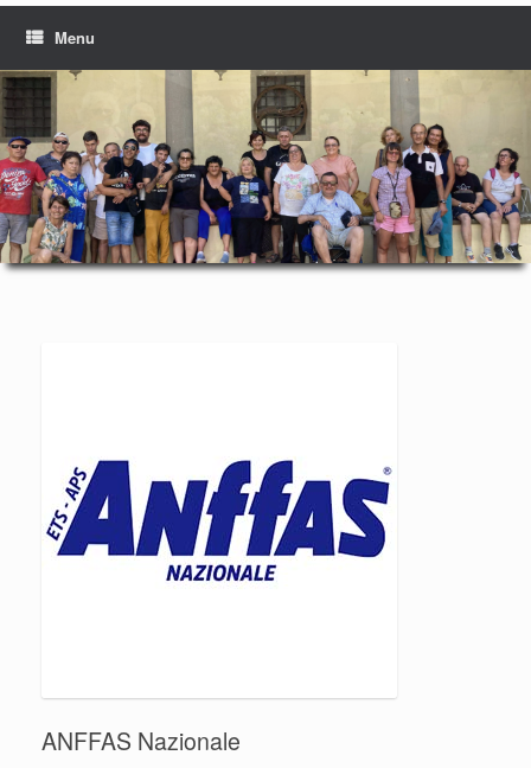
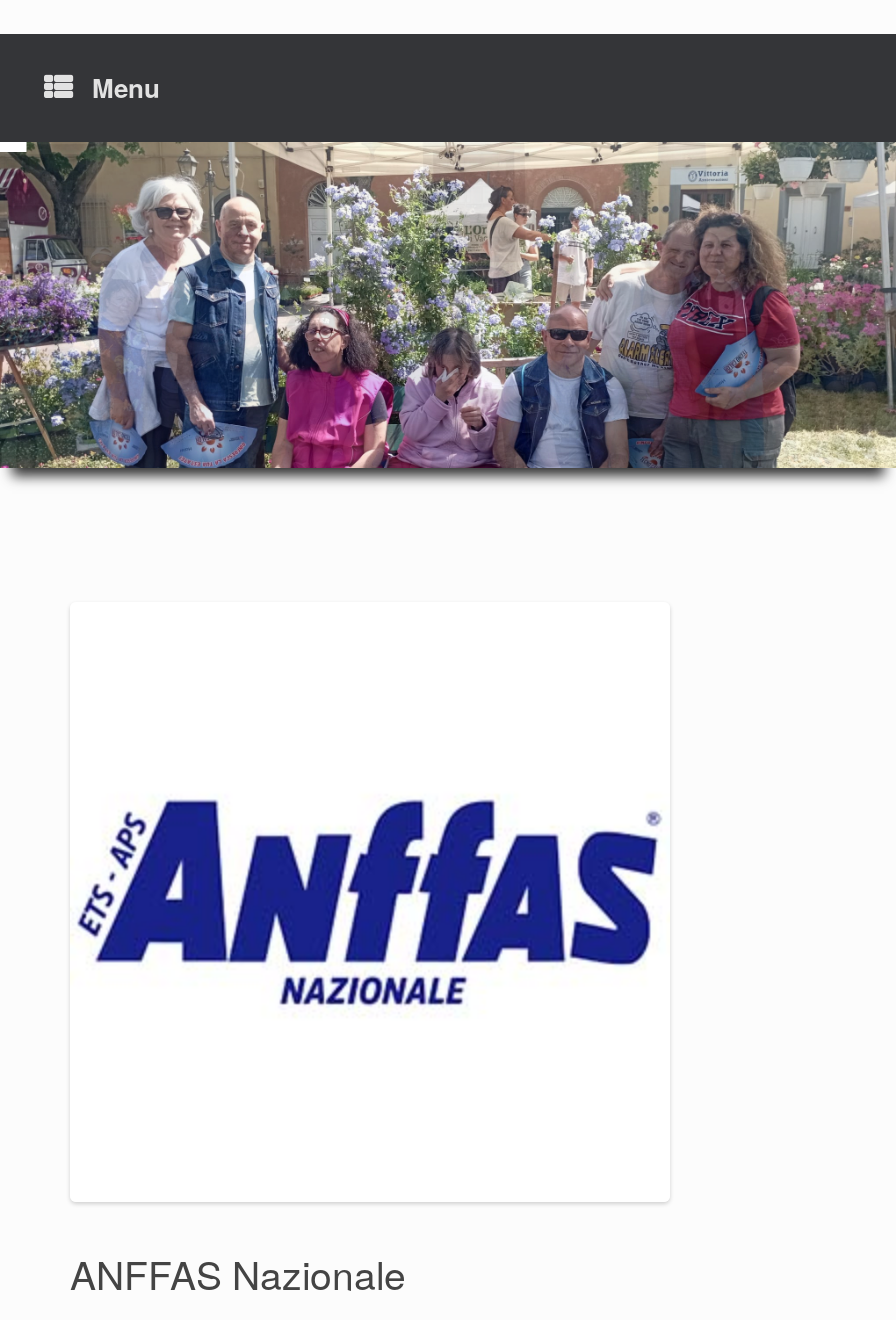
[4,69,527,264] [image] -> [6,140,890,470] [image]

